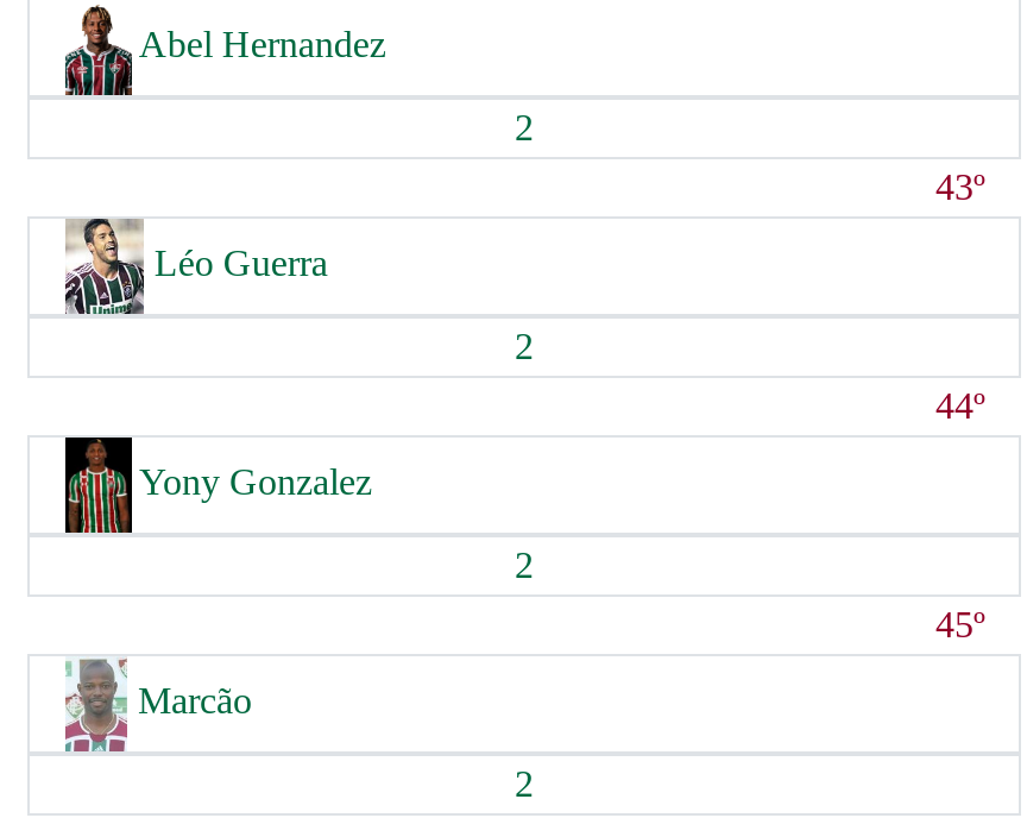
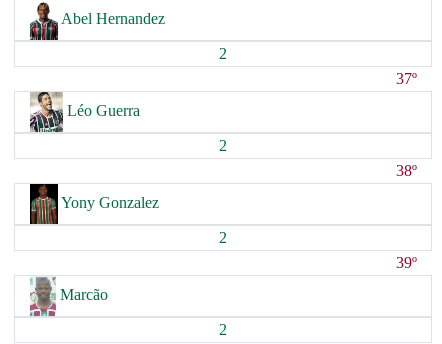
[935,166,985,207] 43º -> [396,70,417,87] 37º
[935,385,985,426] 44º -> [396,162,417,179] 38º
[935,604,985,644] 45º -> [396,254,417,271] 39º

